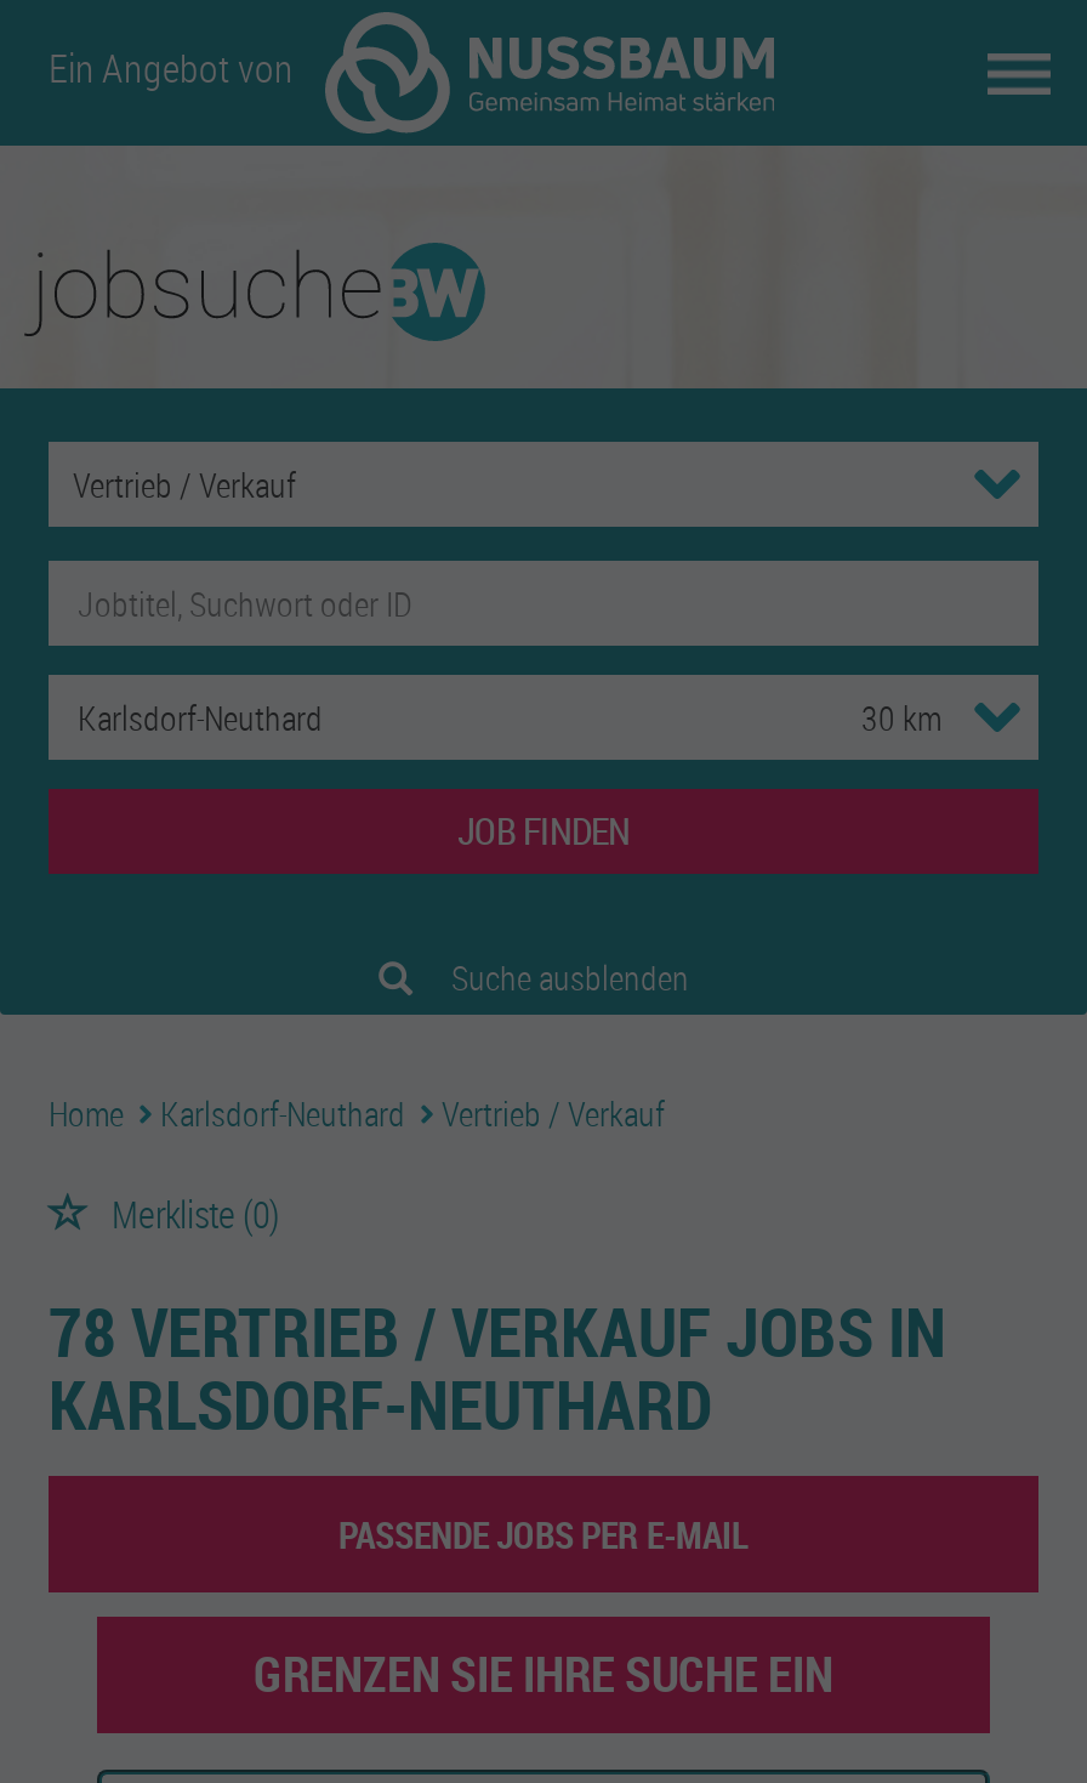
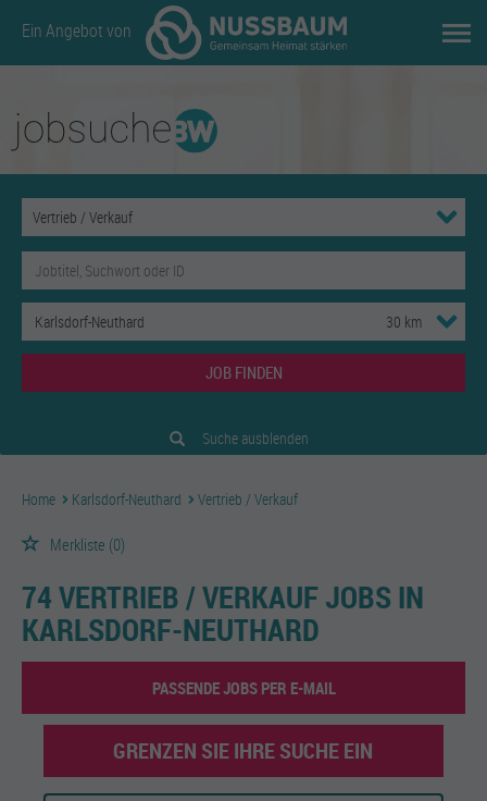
[49,1284,946,1376] 78 VERTRIEB / VERKAUF JOBS IN -> [22,576,424,617] 74 VERTRIEB / VERKAUF JOBS IN

